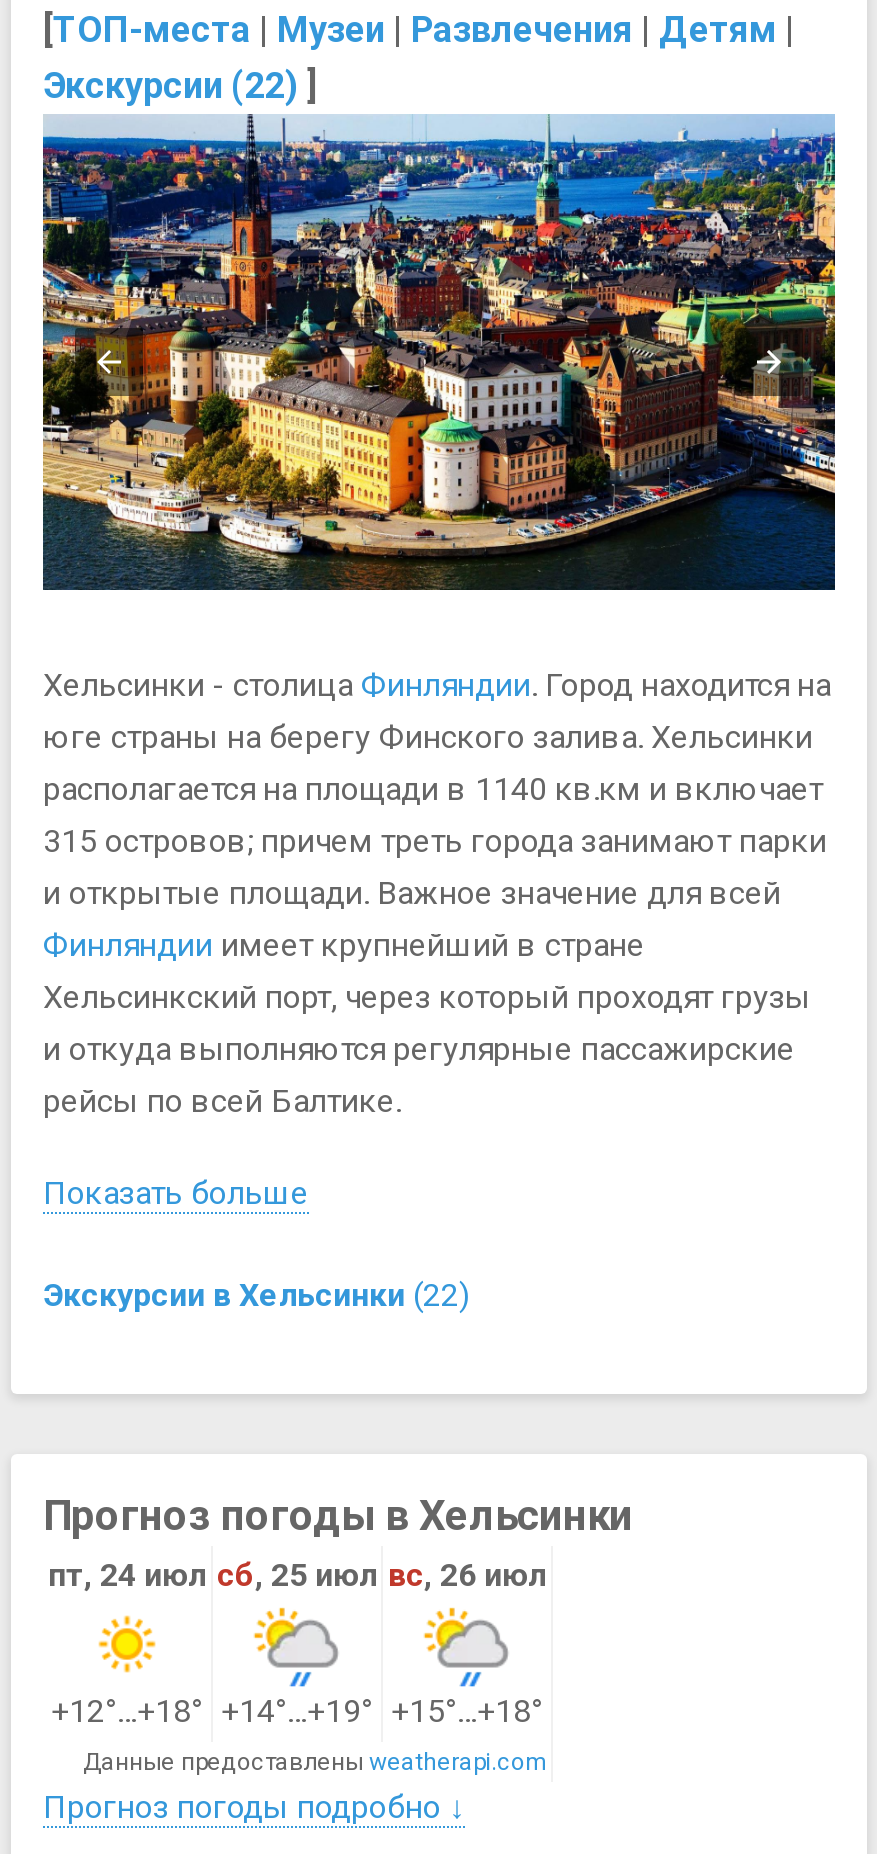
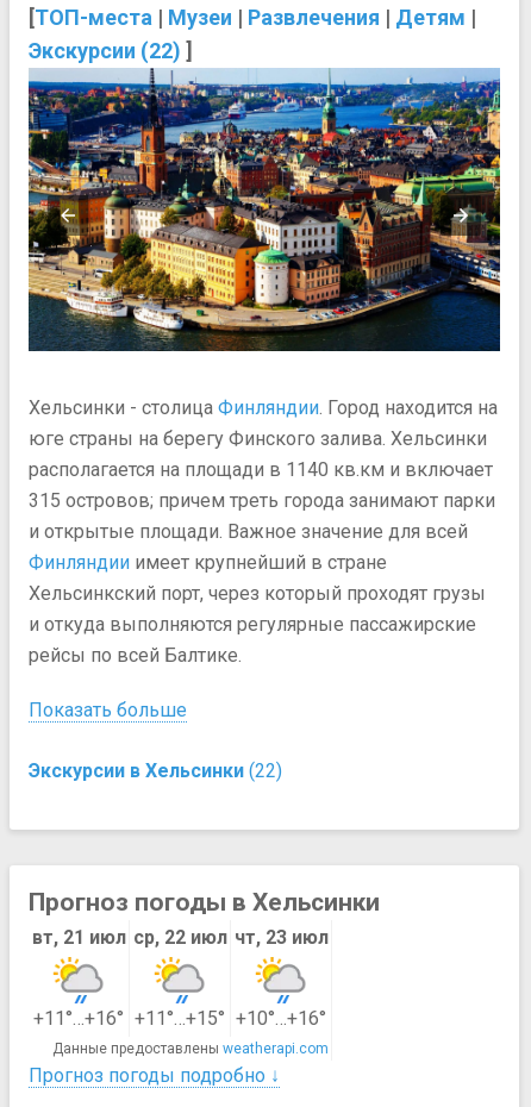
[48,1555,546,1593] пт, 24 июл сб, 25 июл вс, 26 июл -> [32,925,328,948] вт, 21 июл ср, 22 июл чт, 23 июл
[51,1608,543,1729] [image] | +12°…+18° +14°…+19° +15°…+18° -> [33,957,326,1029] [image] | +11°…+16° +11°…+15° +10°…+16°

